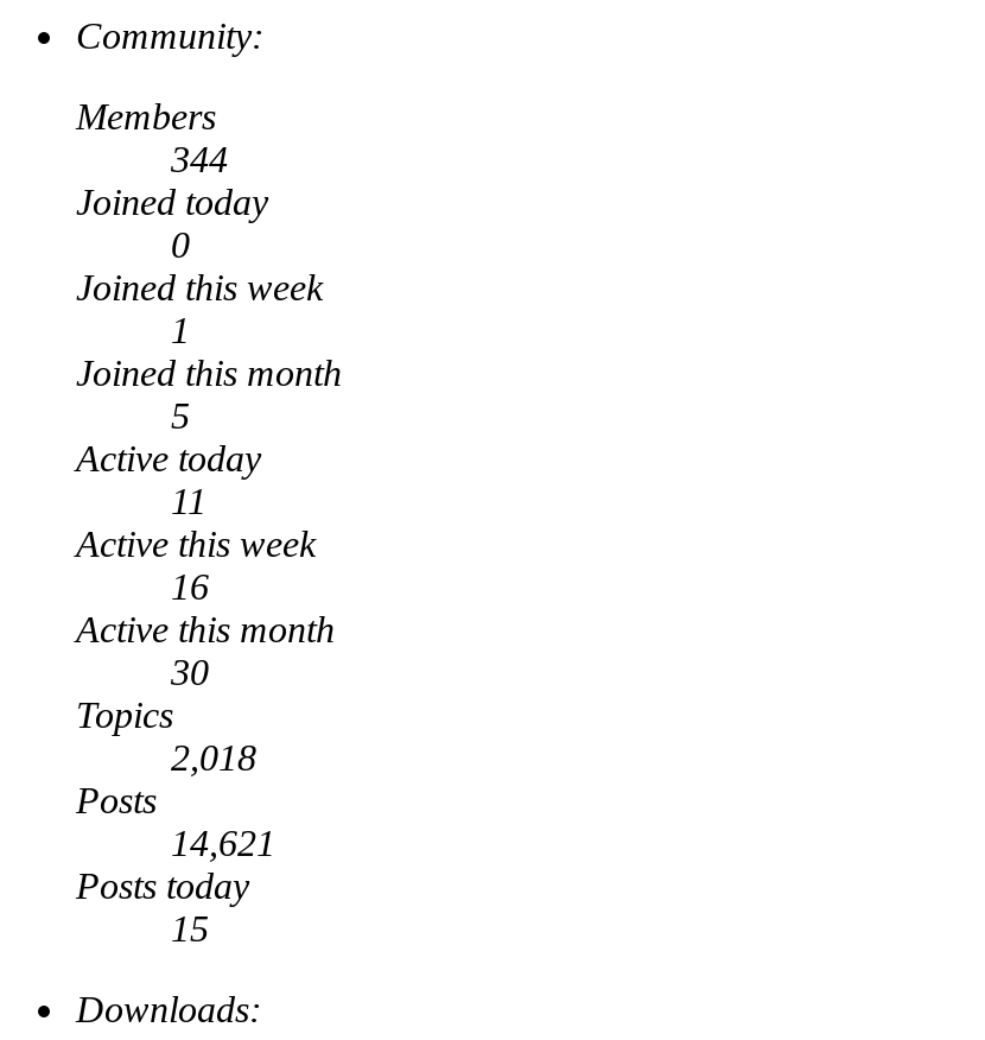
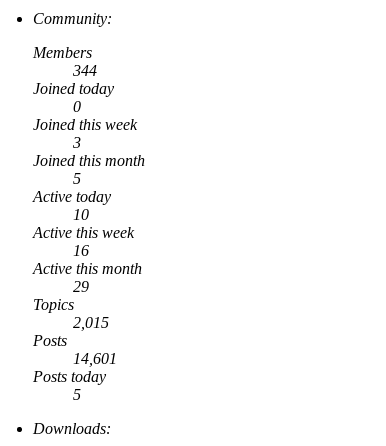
[171,310,190,350] 1 -> [73,134,81,151] 3
[171,481,206,521] 11 -> [73,206,89,223] 10
[171,652,209,692] 30 -> [73,278,89,295] 29
[171,737,256,778] 2,018 -> [73,314,109,331] 2,015
[171,823,275,863] 14,621 -> [73,350,117,367] 14,601
[171,908,209,949] 15 -> [73,386,81,403] 5

